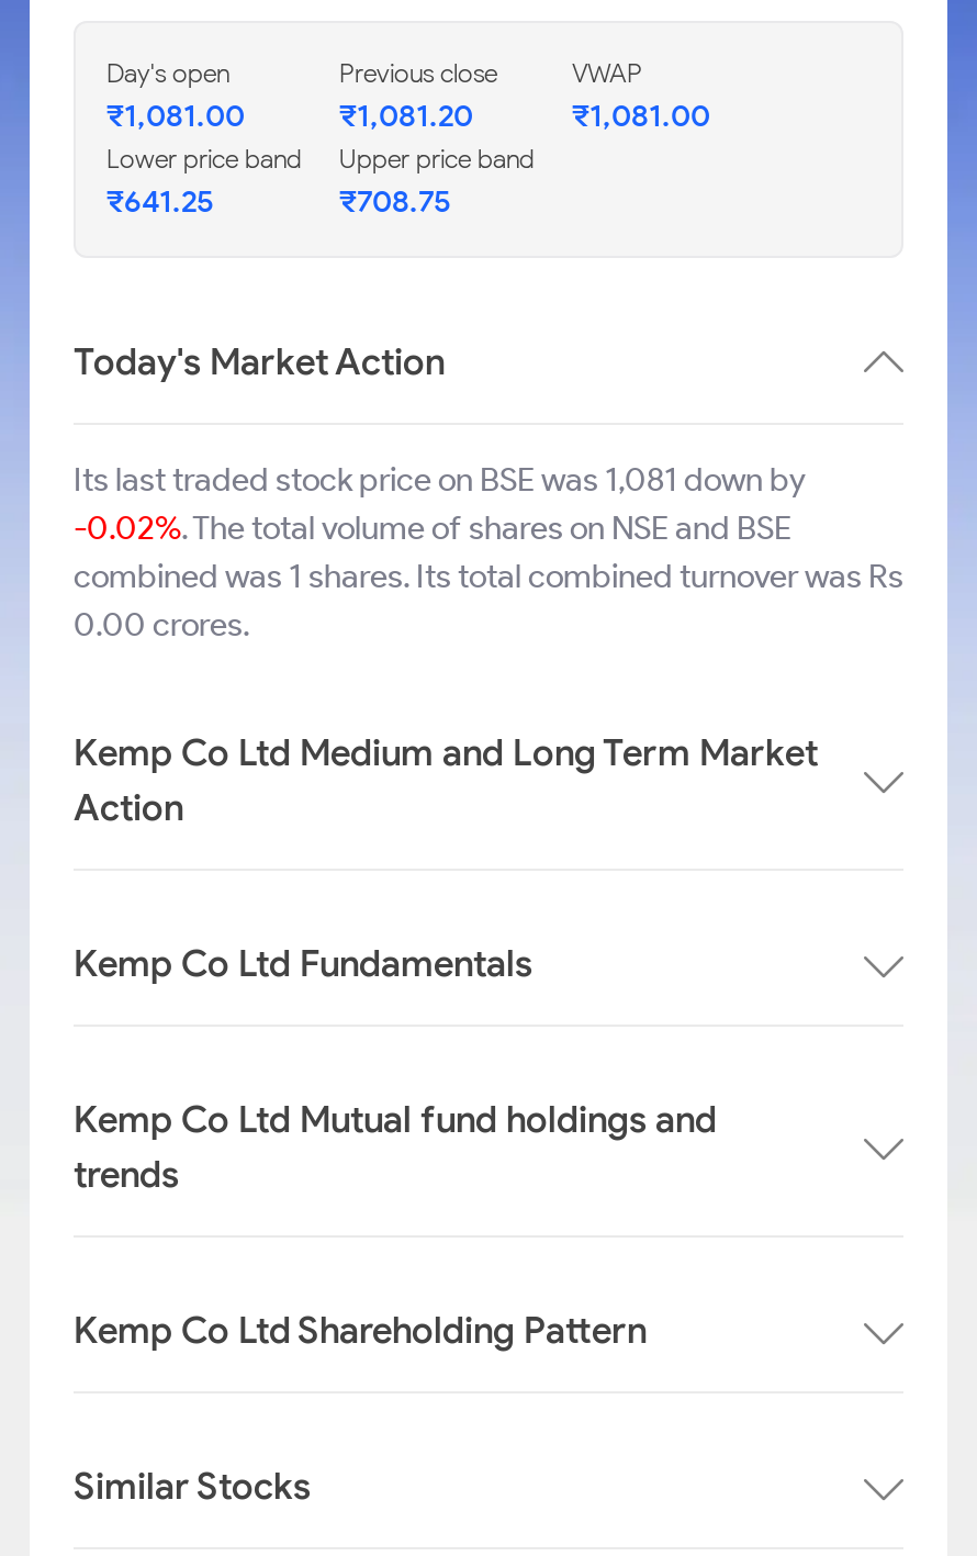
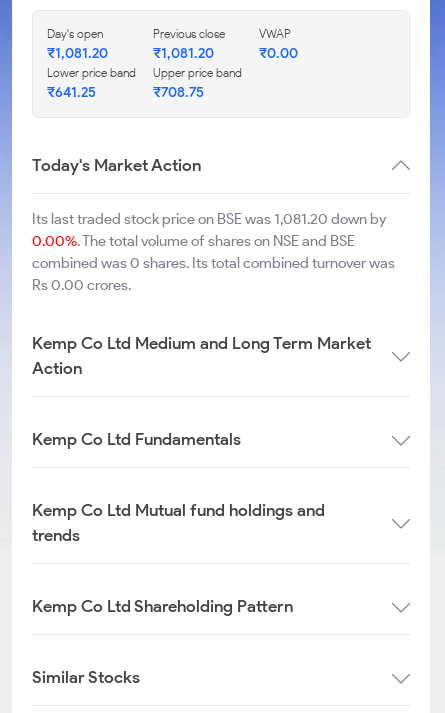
[106,98,245,135] ₹1,081.00 -> [47,45,108,62] ₹1,081.20
[572,98,710,135] ₹1,081.00 -> [259,45,298,62] ₹0.00
[74,460,903,645] Its last traded stock price on BSE was 1,081 down by | -0.02%. The total volume of shares on NSE and BSE | combined was 1 shares. Its total combined turnover was Rs | 0.00 crores. -> [32,210,395,294] Its last traded stock price on BSE was 1,081.20 down by | 0.00%. The total volume of shares on NSE and BSE | combined was 0 shares. Its total combined turnover was | Rs 0.00 crores.

